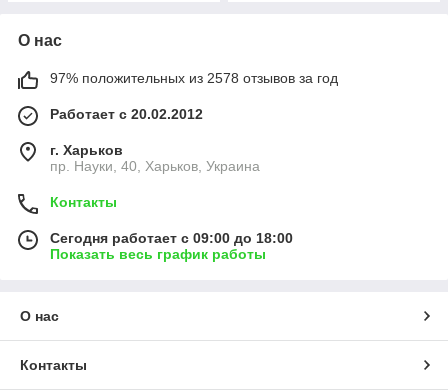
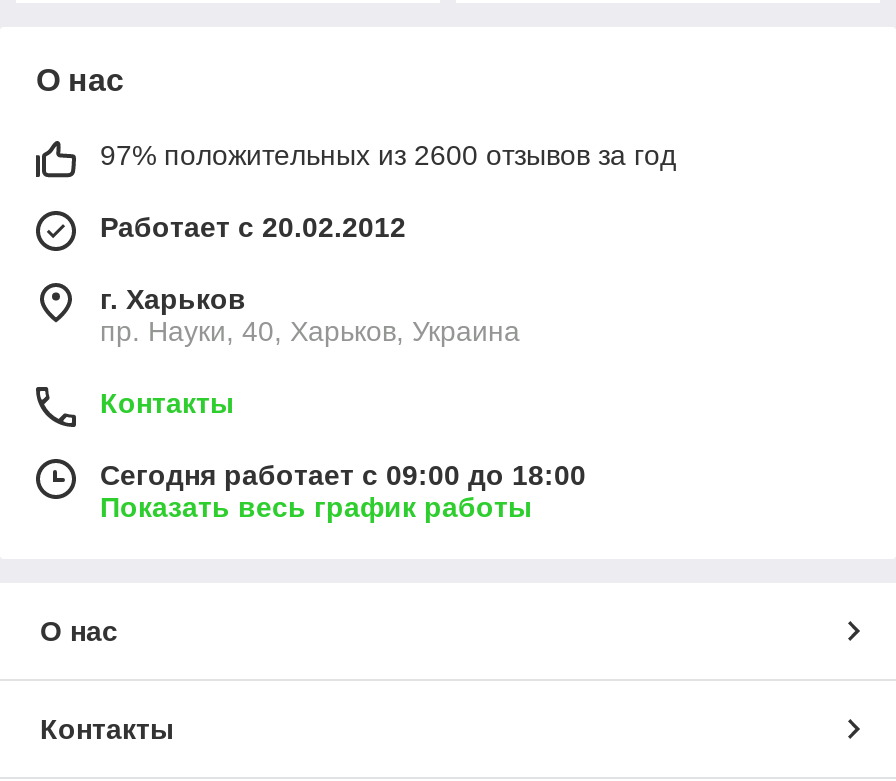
[50,70,338,86] 97% положительных из 2578 отзывов за год -> [100,139,676,171] 97% положительных из 2600 отзывов за год

